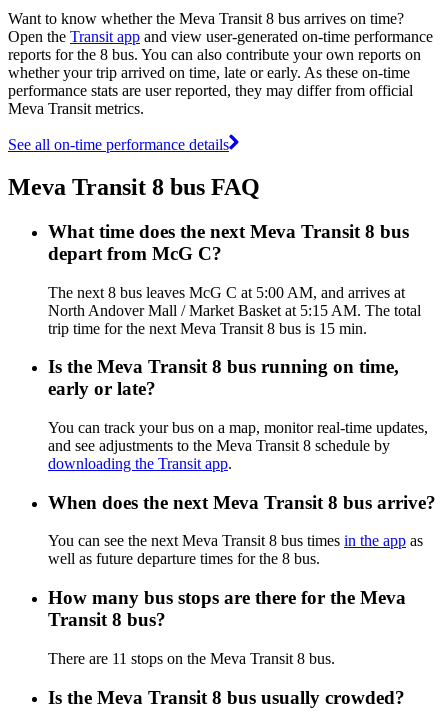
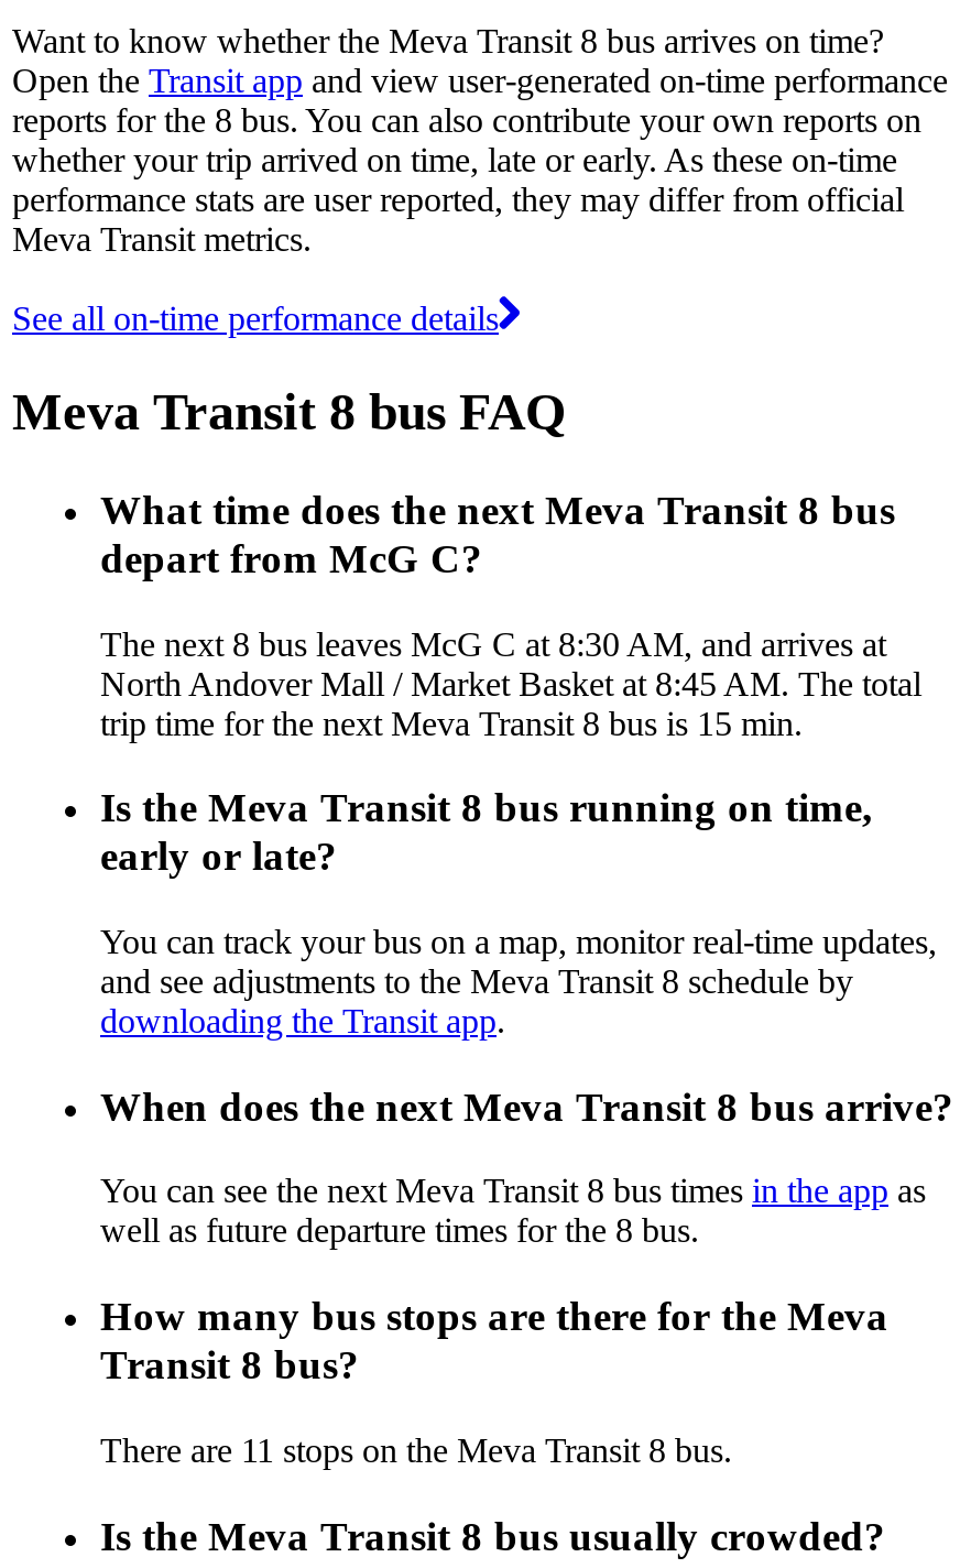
[48,283,405,300] The next 8 bus leaves McG C at 5:00 AM, and arrives at -> [100,624,886,662] The next 8 bus leaves McG C at 8:30 AM, and arrives at
[48,301,421,318] North Andover Mall / Market Basket at 5:15 AM. The total -> [100,664,921,701] North Andover Mall / Market Basket at 8:45 AM. The total

